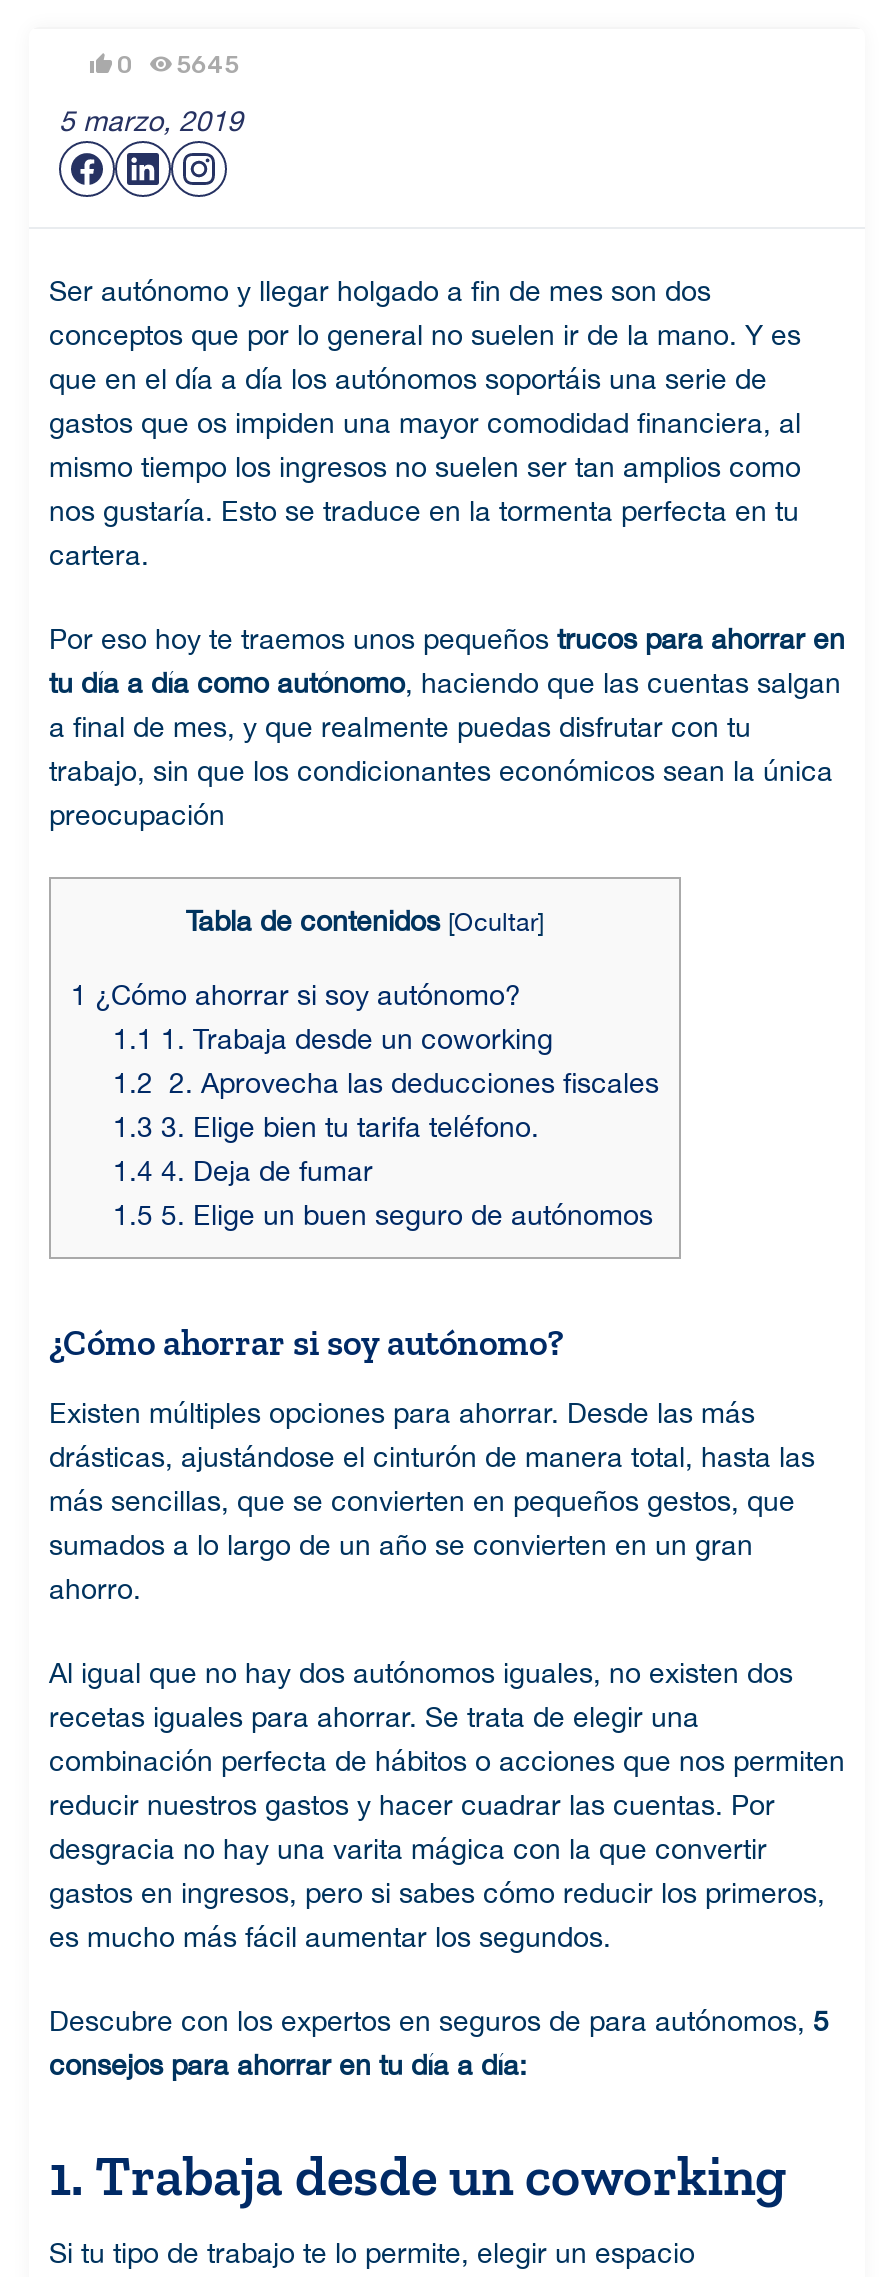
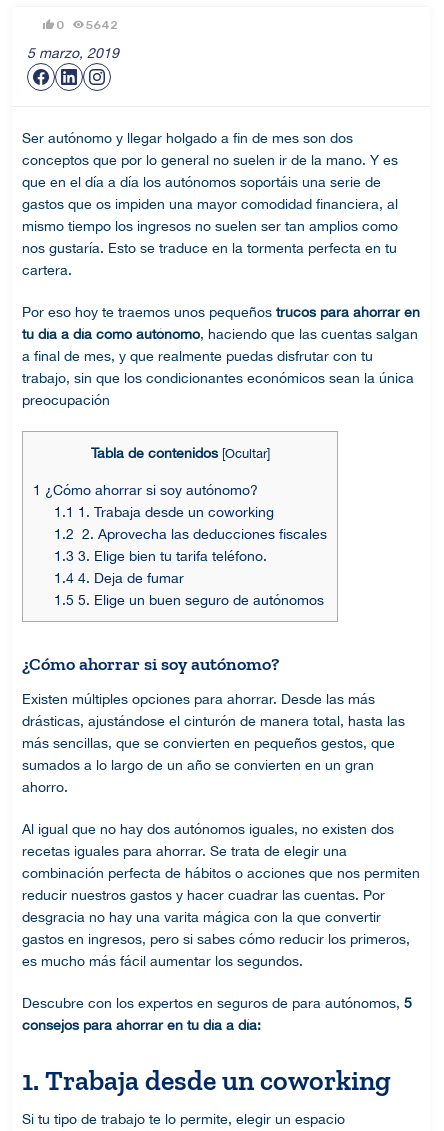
[117,51,239,79] 0 5645 -> [56,18,118,32] 0 5642

